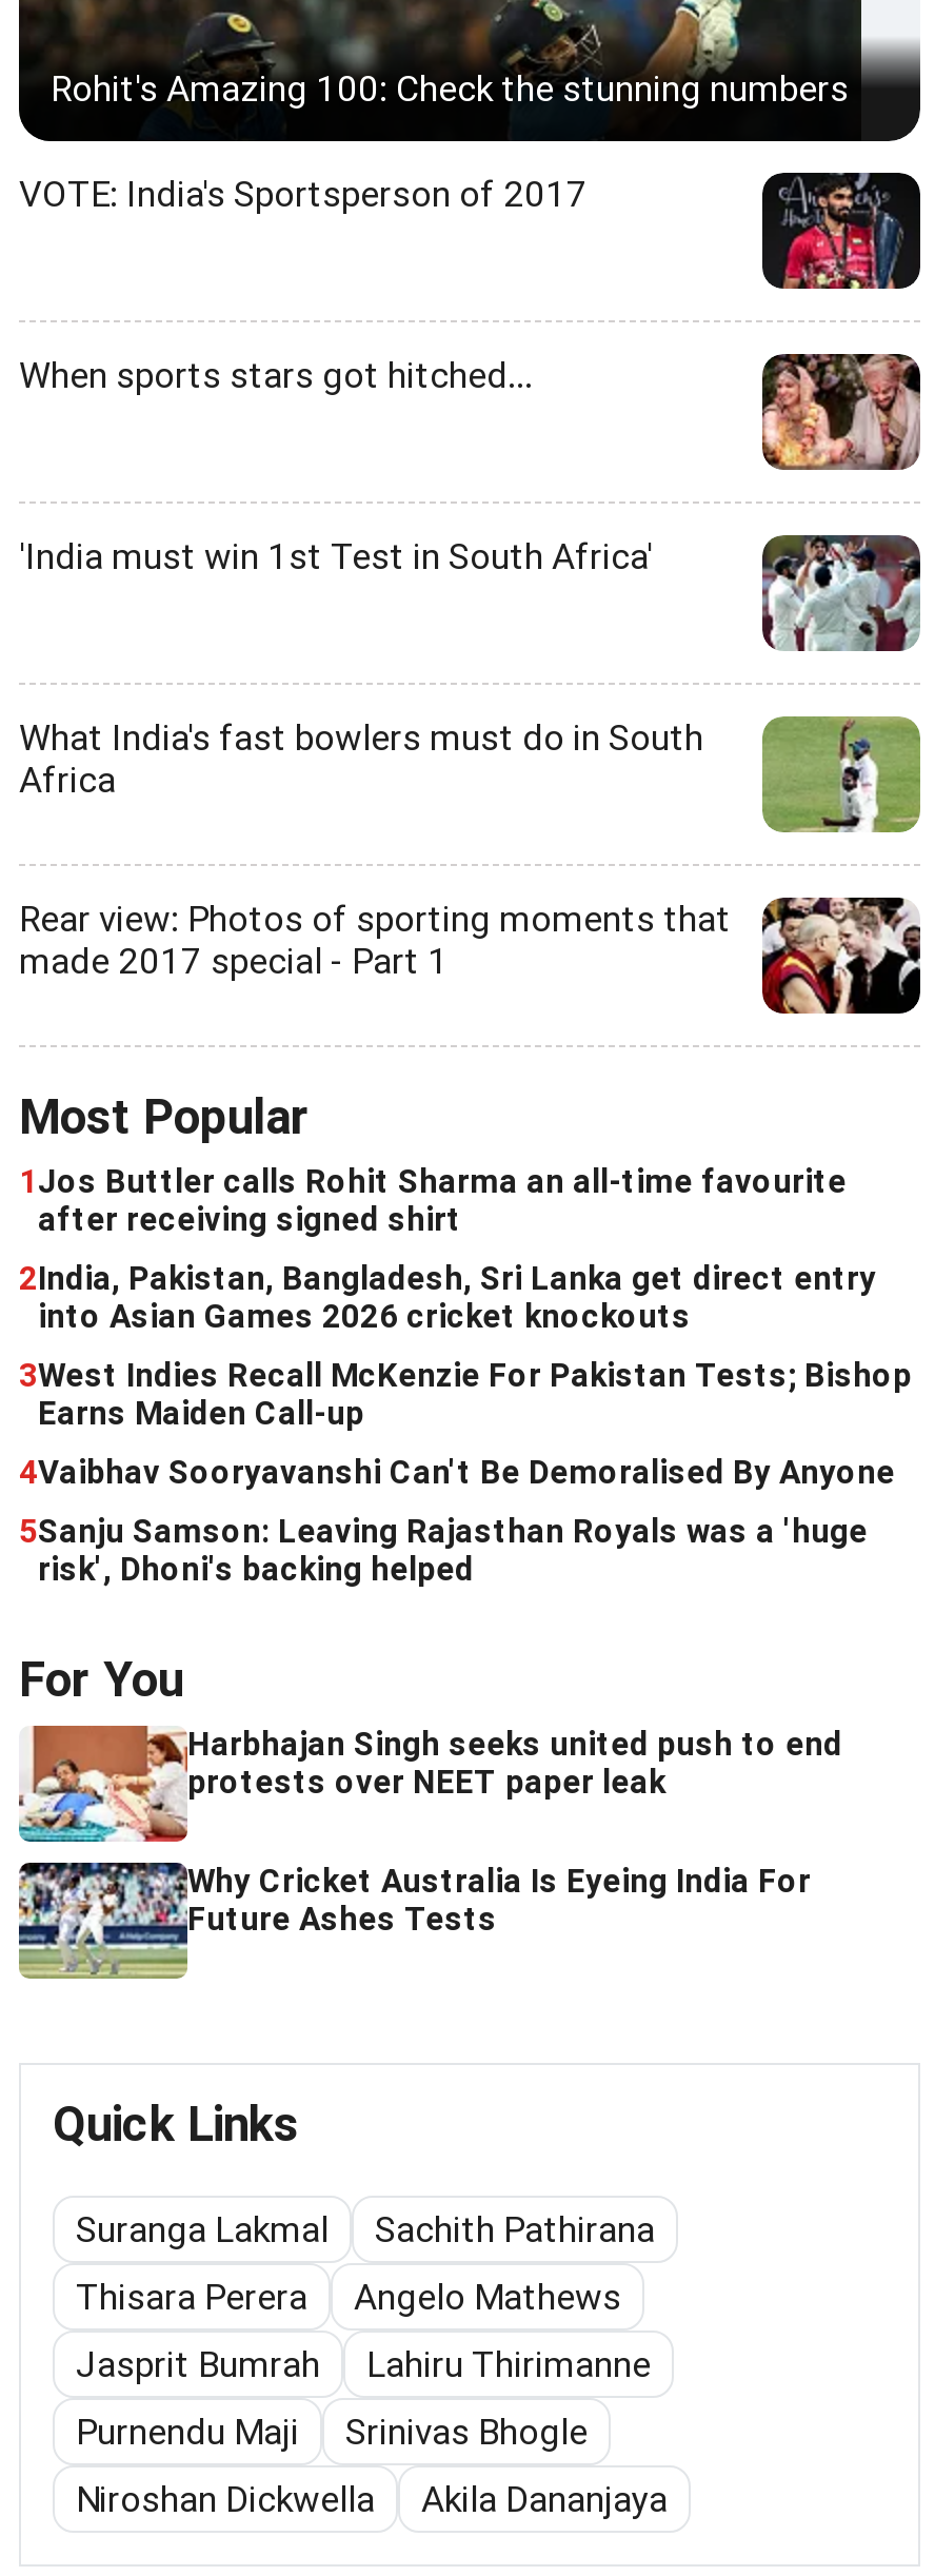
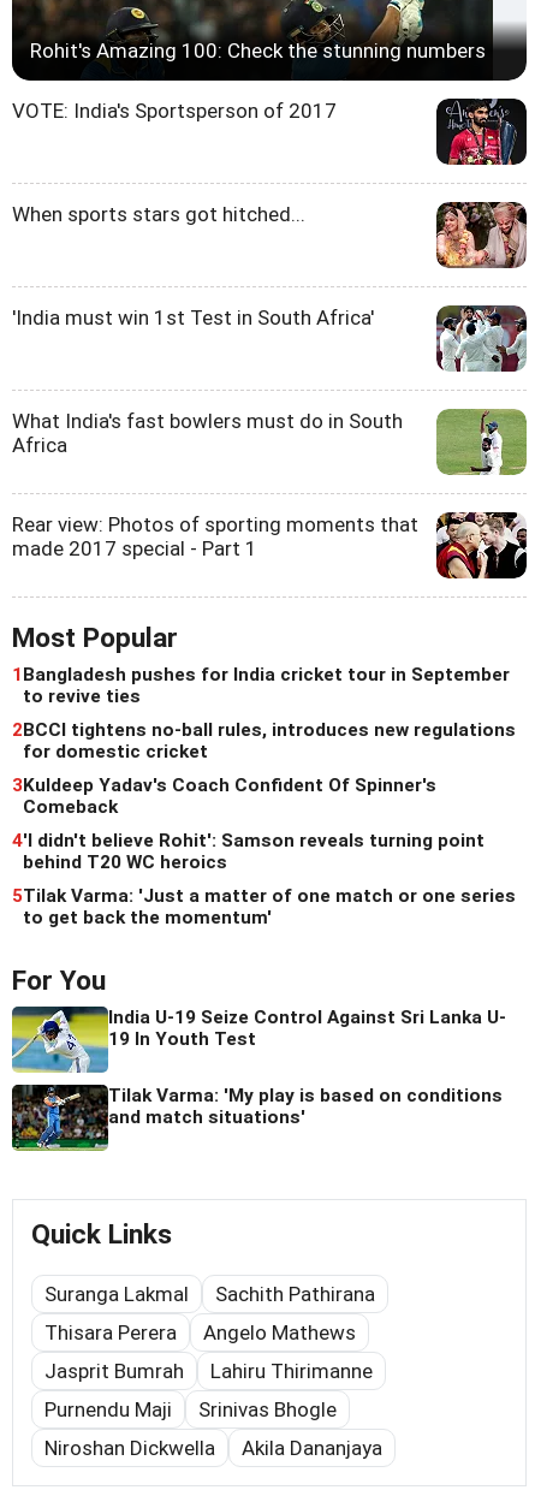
[19,1163,847,1239] 1 Jos Buttler calls Rohit Sharma an all-time favourite | after receiving signed shirt -> [12,664,510,707] 1 Bangladesh pushes for India cricket tour in September | to revive ties
[19,1260,876,1336] 2India, Pakistan, Bangladesh, Sri Lanka get direct entry | into Asian Games 2026 cricket knockouts -> [12,719,516,763] 2BCCI tightens no-ball rules, introduces new regulations | for domestic cricket
[19,1357,912,1433] 3West Indies Recall McKenzie For Pakistan Tests; Bishop | Earns Maiden Call-up -> [12,775,436,818] 3Kuldeep Yadav's Coach Confident Of Spinner's | Comeback
[19,1454,895,1492] 4Vaibhav Sooryavanshi Can't Be Demoralised By Anyone -> [12,830,485,873] 4'I didn't believe Rohit': Samson reveals turning point | behind T20 WC heroics
[19,1513,868,1589] 5Sanju Samson: Leaving Rajasthan Royals was a 'huge | risk', Dhoni's backing helped -> [12,885,516,929] 5Tilak Varma: 'Just a matter of one match or one series | to get back the momentum'
[19,1724,842,1844] [image] | Harbhajan Singh seeks united push to end | protests over NEET paper leak -> [11,1005,506,1074] [image] | India U-19 Seize Control Against Sri Lanka U- | 19 In Youth Test
[17,1861,811,1974] [image] | Why Cricket Australia Is Eyeing India For | Future Ashes Tests -> [11,1085,503,1150] [image] | Tilak Varma: 'My play is based on conditions | and match situations'

